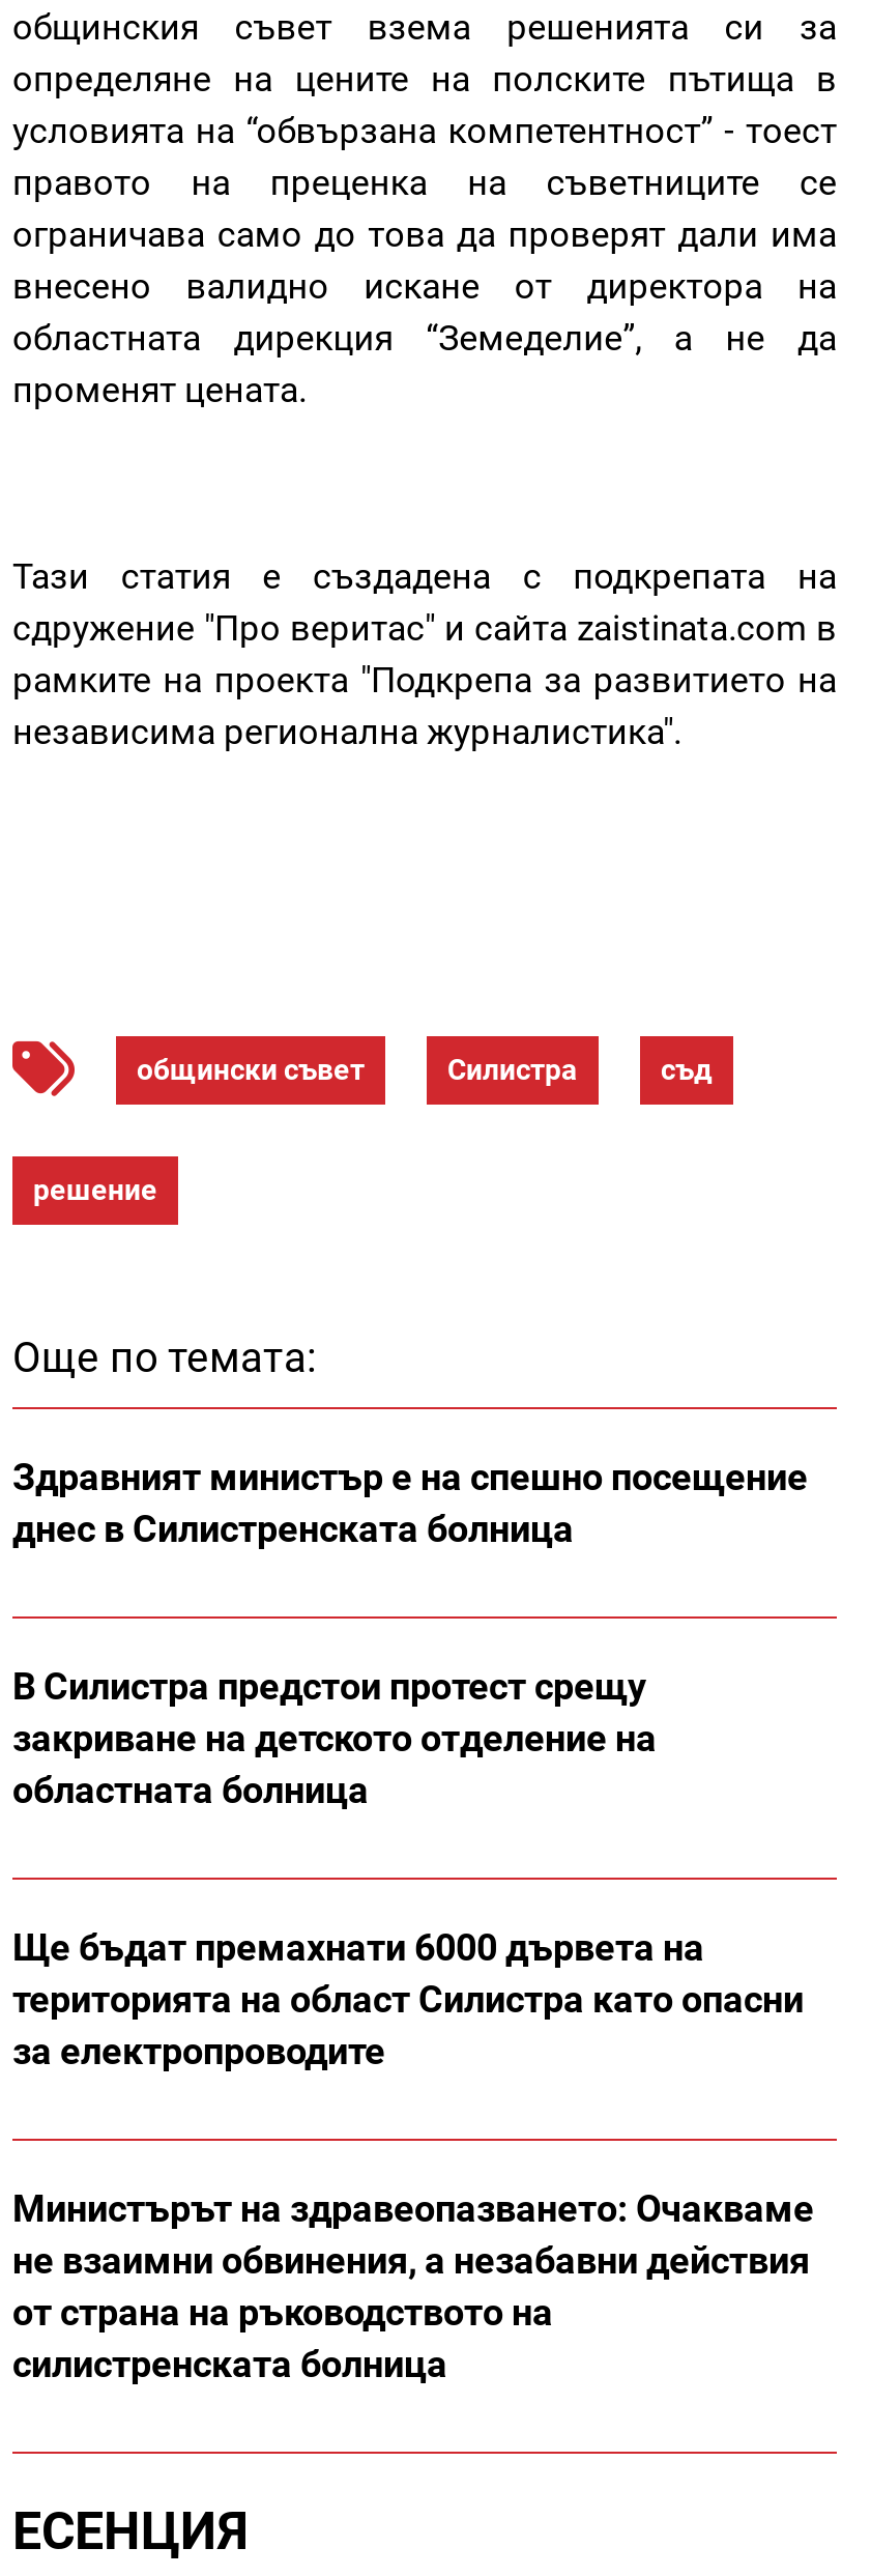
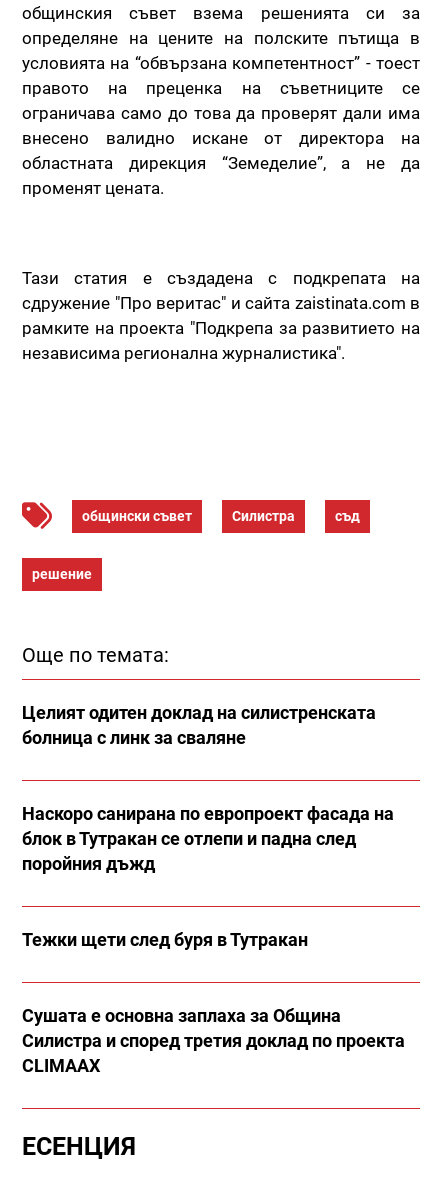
[12,1454,808,1550] Здравният министър е на спешно посещение | днес в Силистренската болница -> [22,702,376,748] Целият одитен доклад на силистренската | болница с линк за сваляне
[12,1664,657,1811] В Силистра предстои протест срещу | закриване на детското отделение на | областната болница -> [22,803,394,874] Наскоро санирана по европроект фасада на | блок в Тутракан се отлепи и падна след | поройния дъжд
[12,1925,804,2072] Ще бъдат премахнати 6000 дървета на | територията на област Силистра като опасни | за електропроводите -> [22,929,308,950] Тежки щети след буря в Тутракан
[12,2186,814,2385] Министърът на здравеопазването: Очакваме | не взаимни обвинения, а незабавни действия | от страна на ръководството на | силистренската болница -> [22,1005,405,1076] Сушата е основна заплаха за Община | Силистра и според третия доклад по проекта | CLIMAAX

